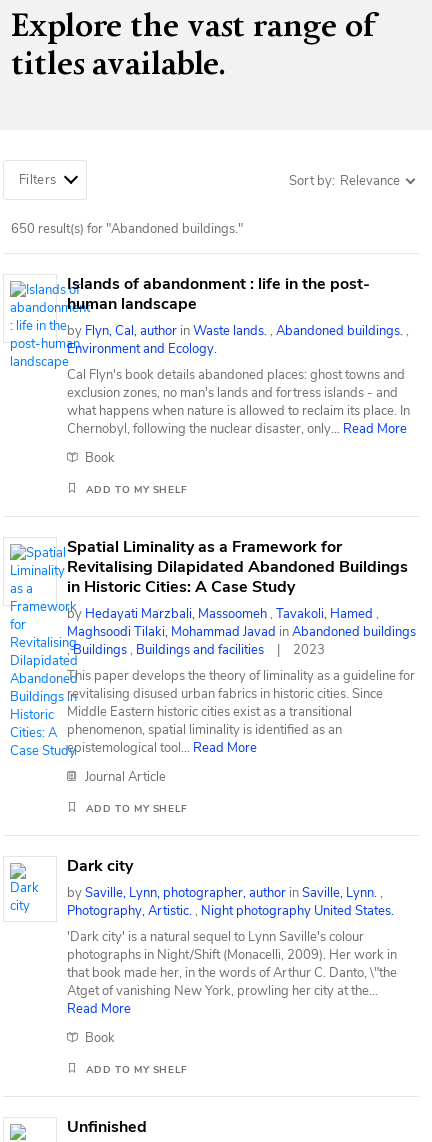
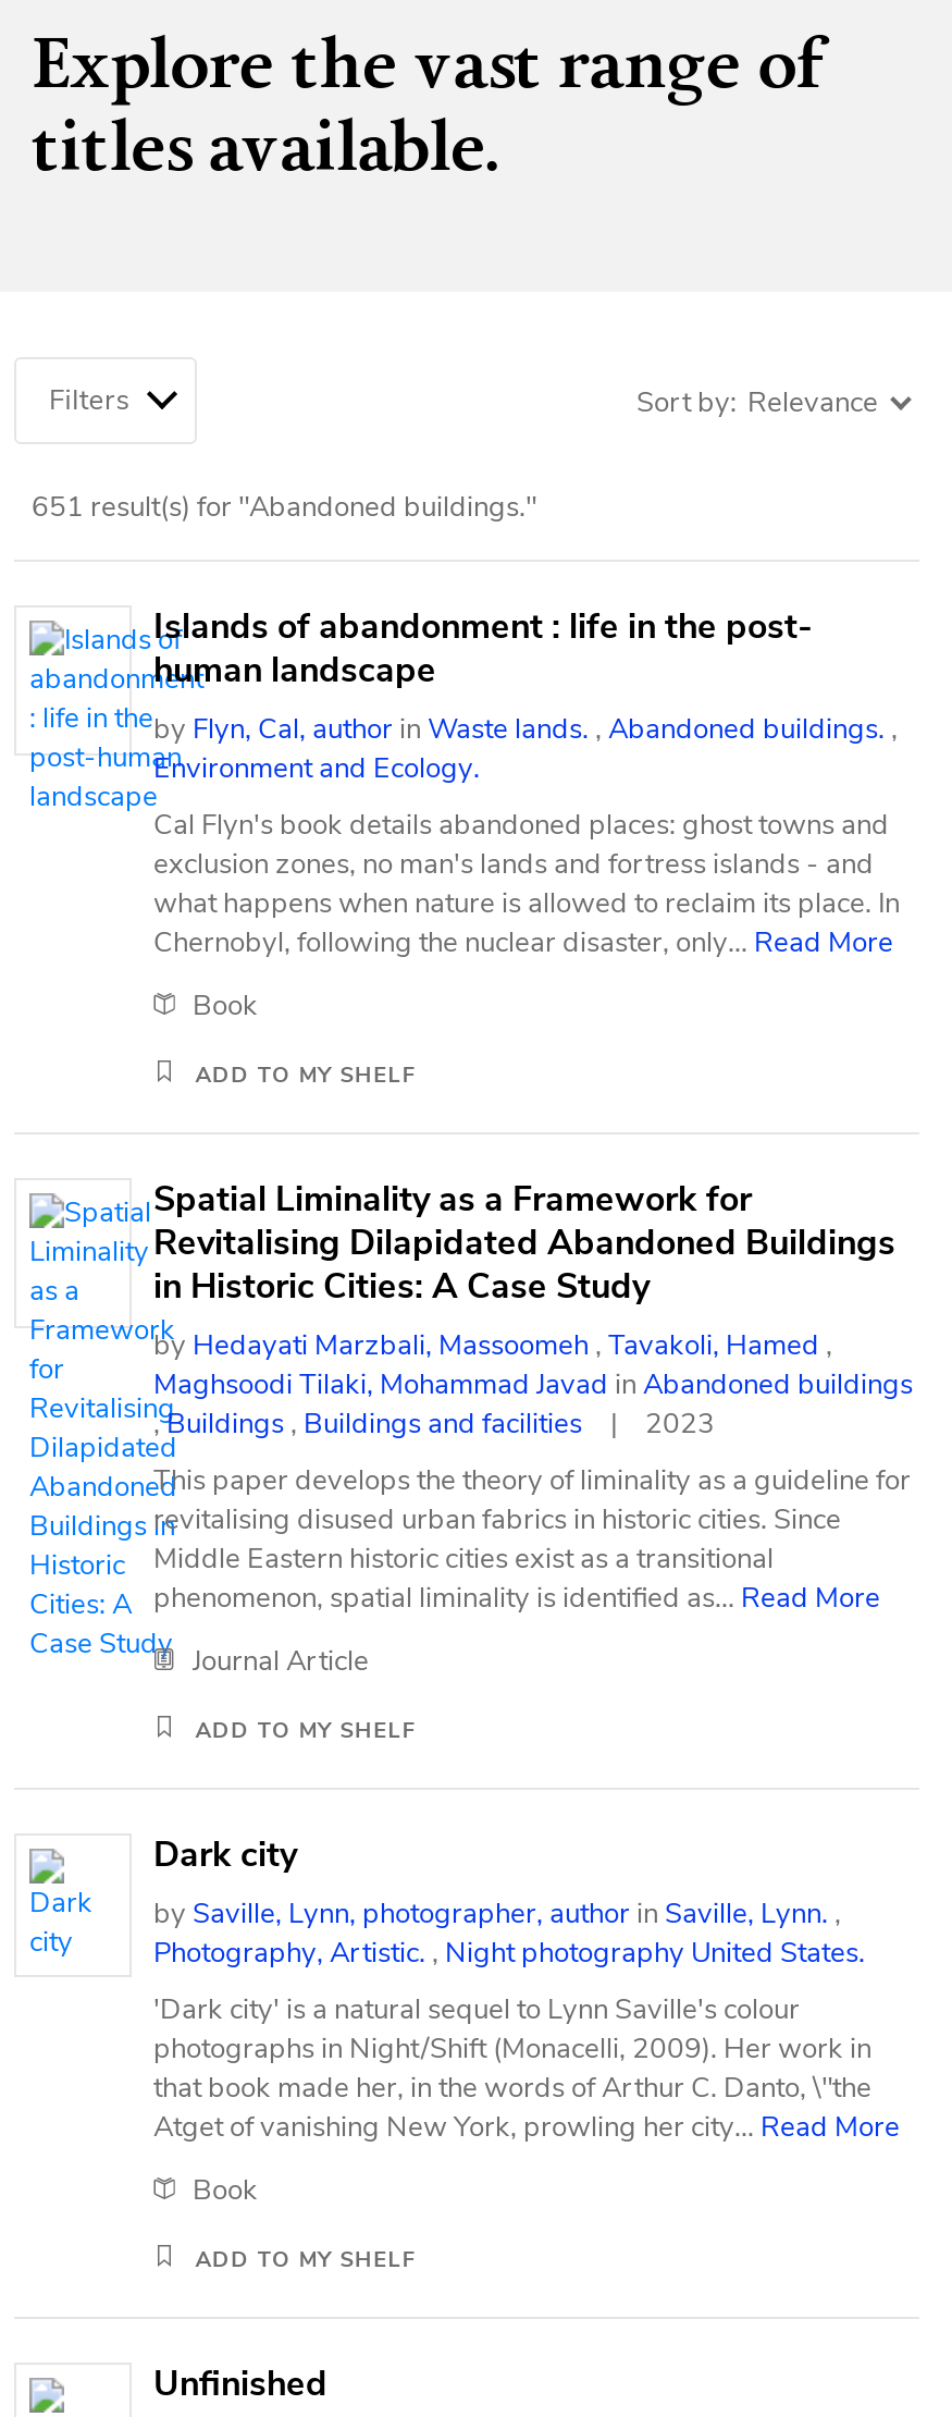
[11,220,243,238] 650 result(s) for "Abandoned buildings." -> [32,488,536,527] 651 result(s) for "Abandoned buildings."
[67,721,342,757] phenomenon, spatial liminality is identified as an | epistemological tool... Read More -> [153,1579,880,1618] phenomenon, spatial liminality is identified as... Read More
[67,982,378,1018] Atget of vanishing New York, prowling her city at the... | Read More -> [153,2108,900,2147] Atget of vanishing New York, prowling her city... Read More

